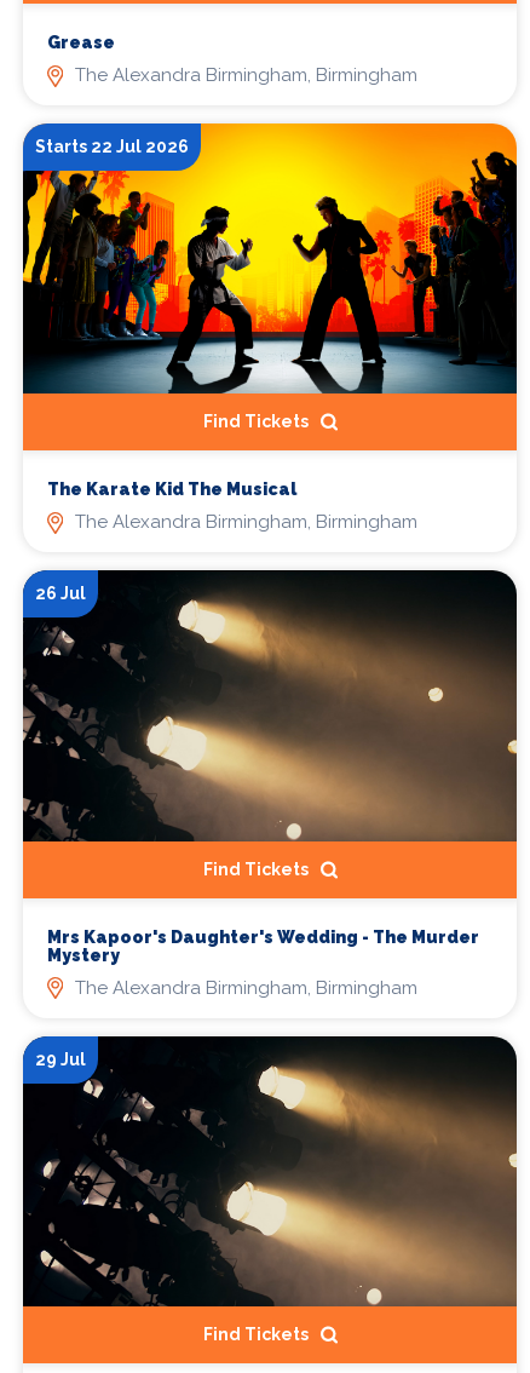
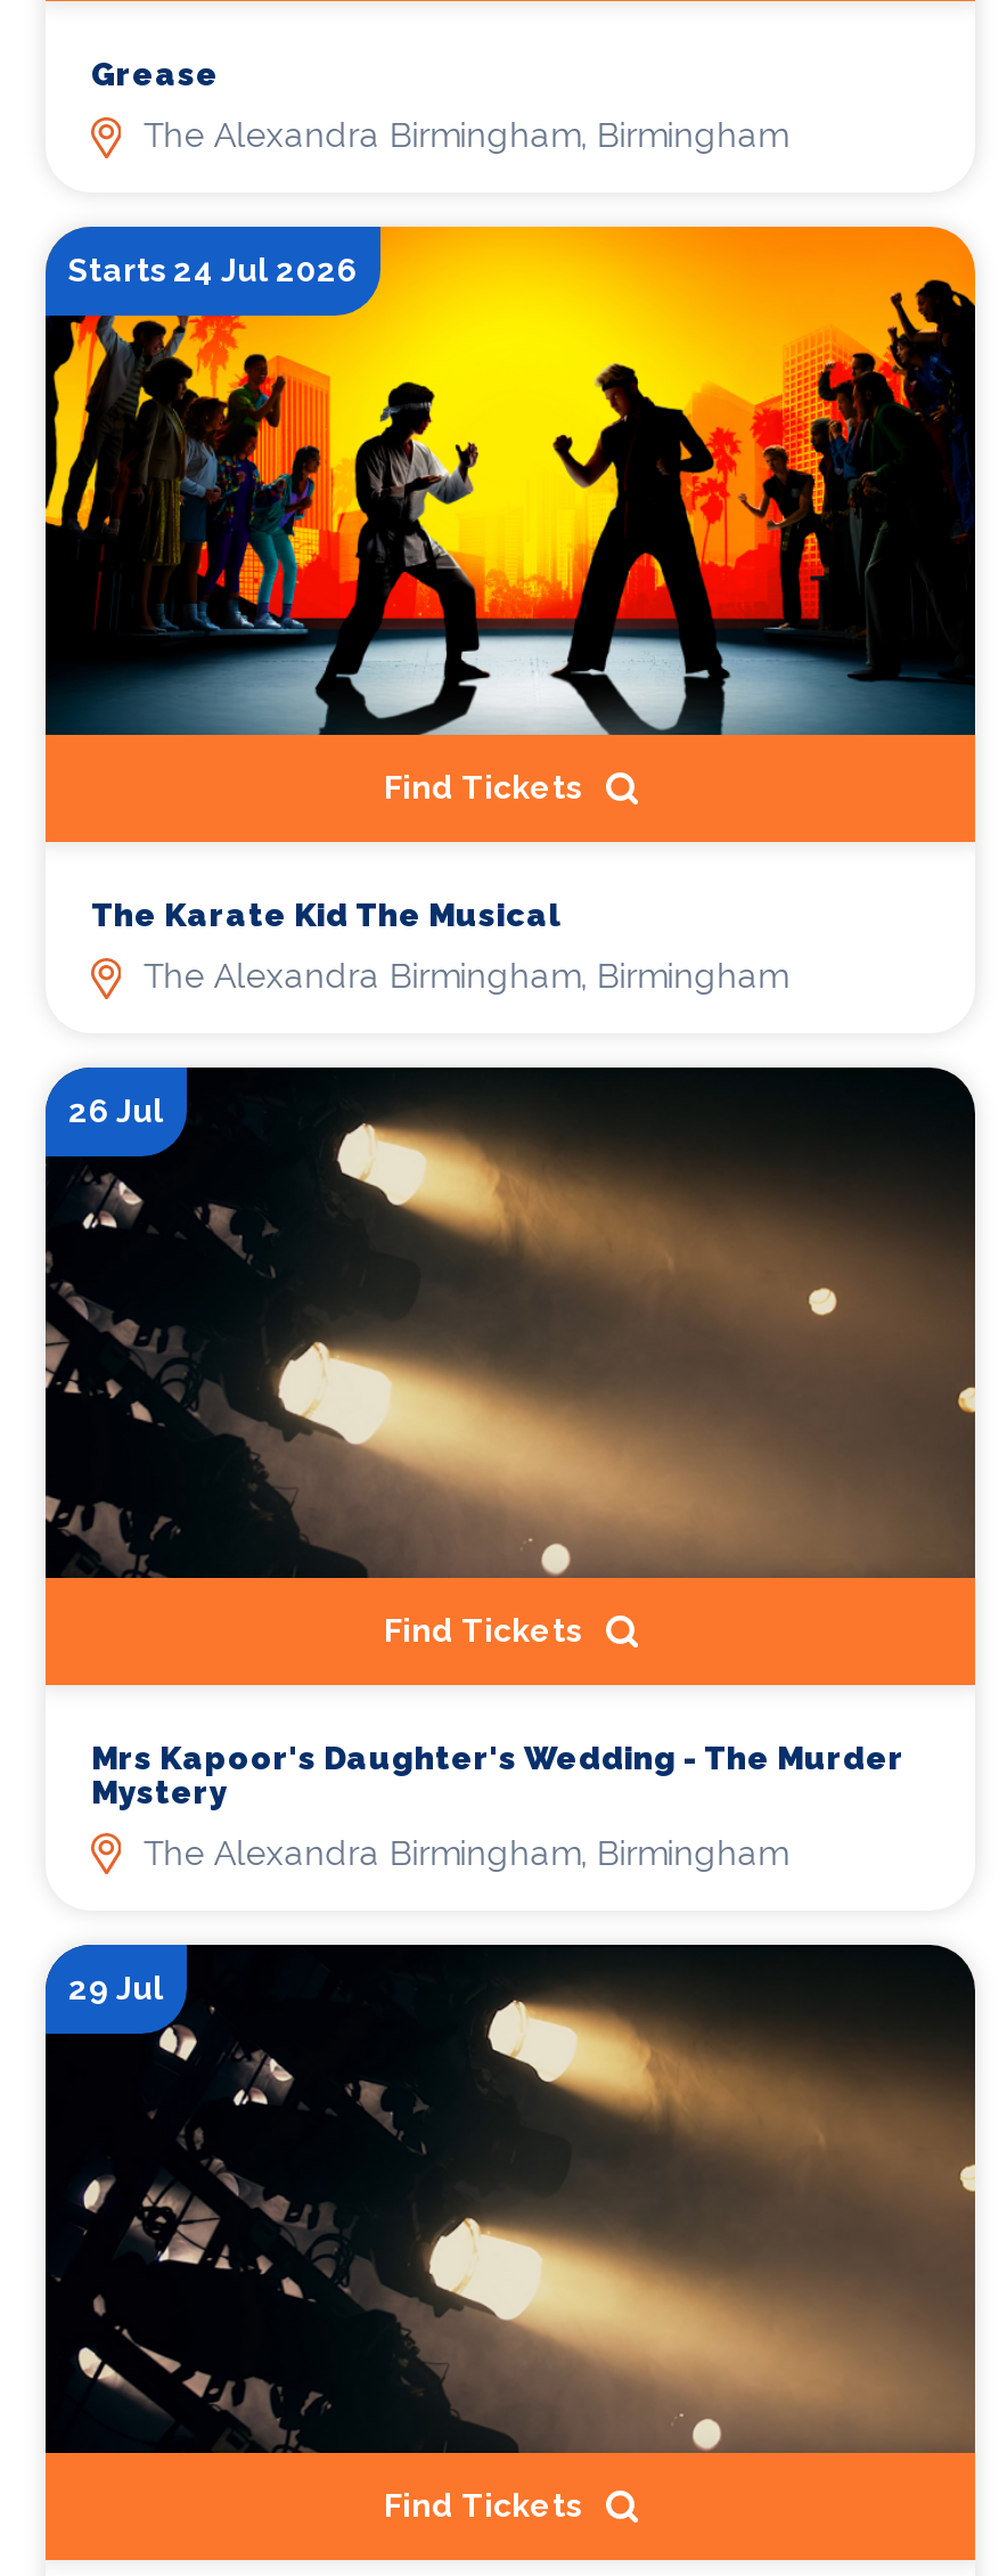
[35,137,189,157] Starts 22 Jul 2026 -> [68,252,358,289] Starts 24 Jul 2026

